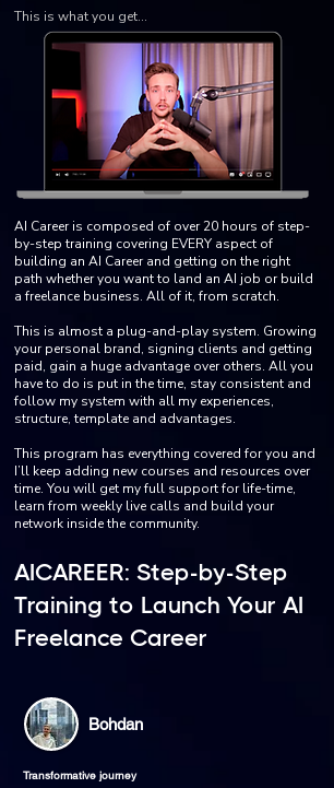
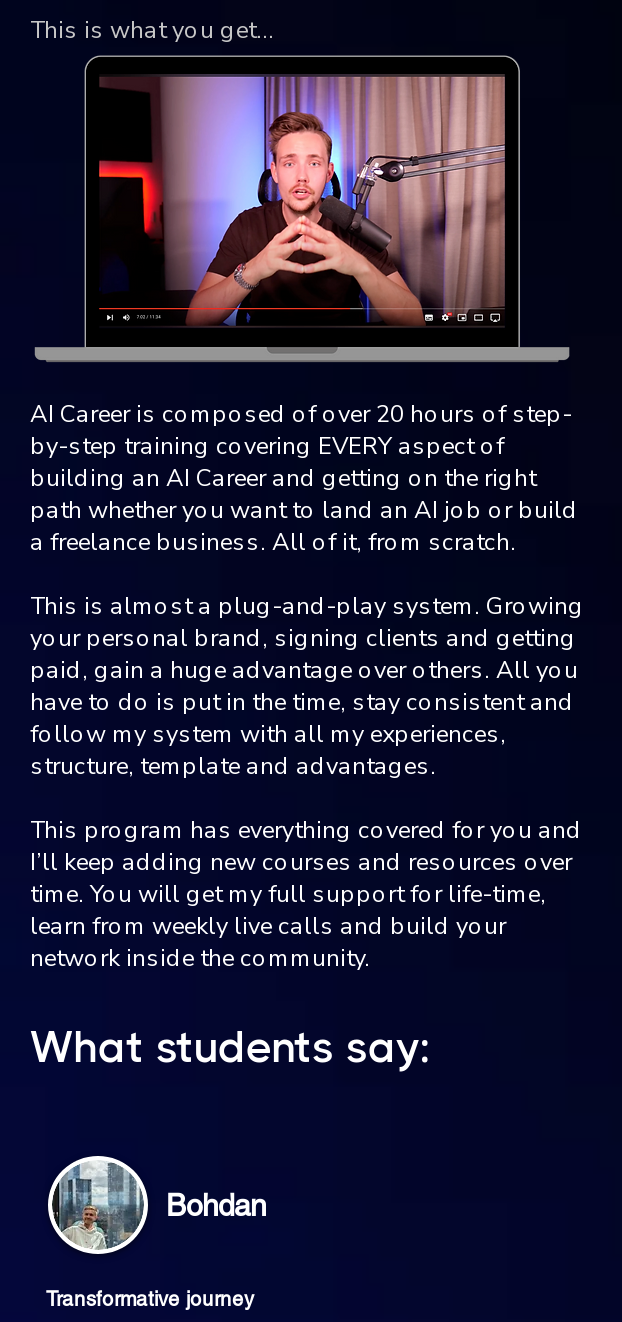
[14,558,305,651] AICAREER: Step-by-Step | Training to Launch Your AI | Freelance Career -> [30,1022,430,1072] What students say:

